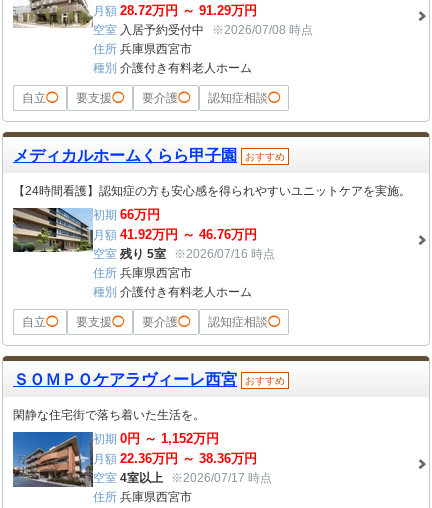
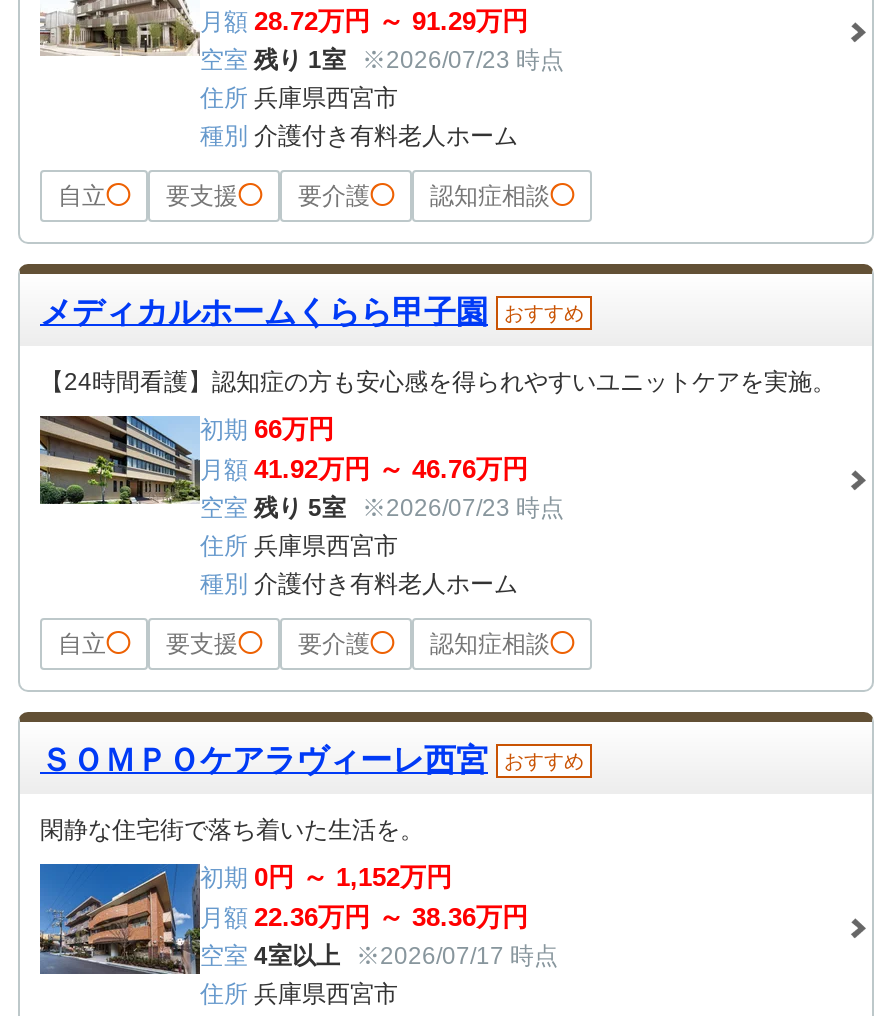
[93,23,313,37] 空室 入居予約受付中 ※2026/07/08 時点 -> [200,46,564,74] 空室 残り 1室 ※2026/07/23 時点
[93,247,275,261] 空室 残り 5室 ※2026/07/16 時点 -> [200,494,564,522] 空室 残り 5室 ※2026/07/23 時点

